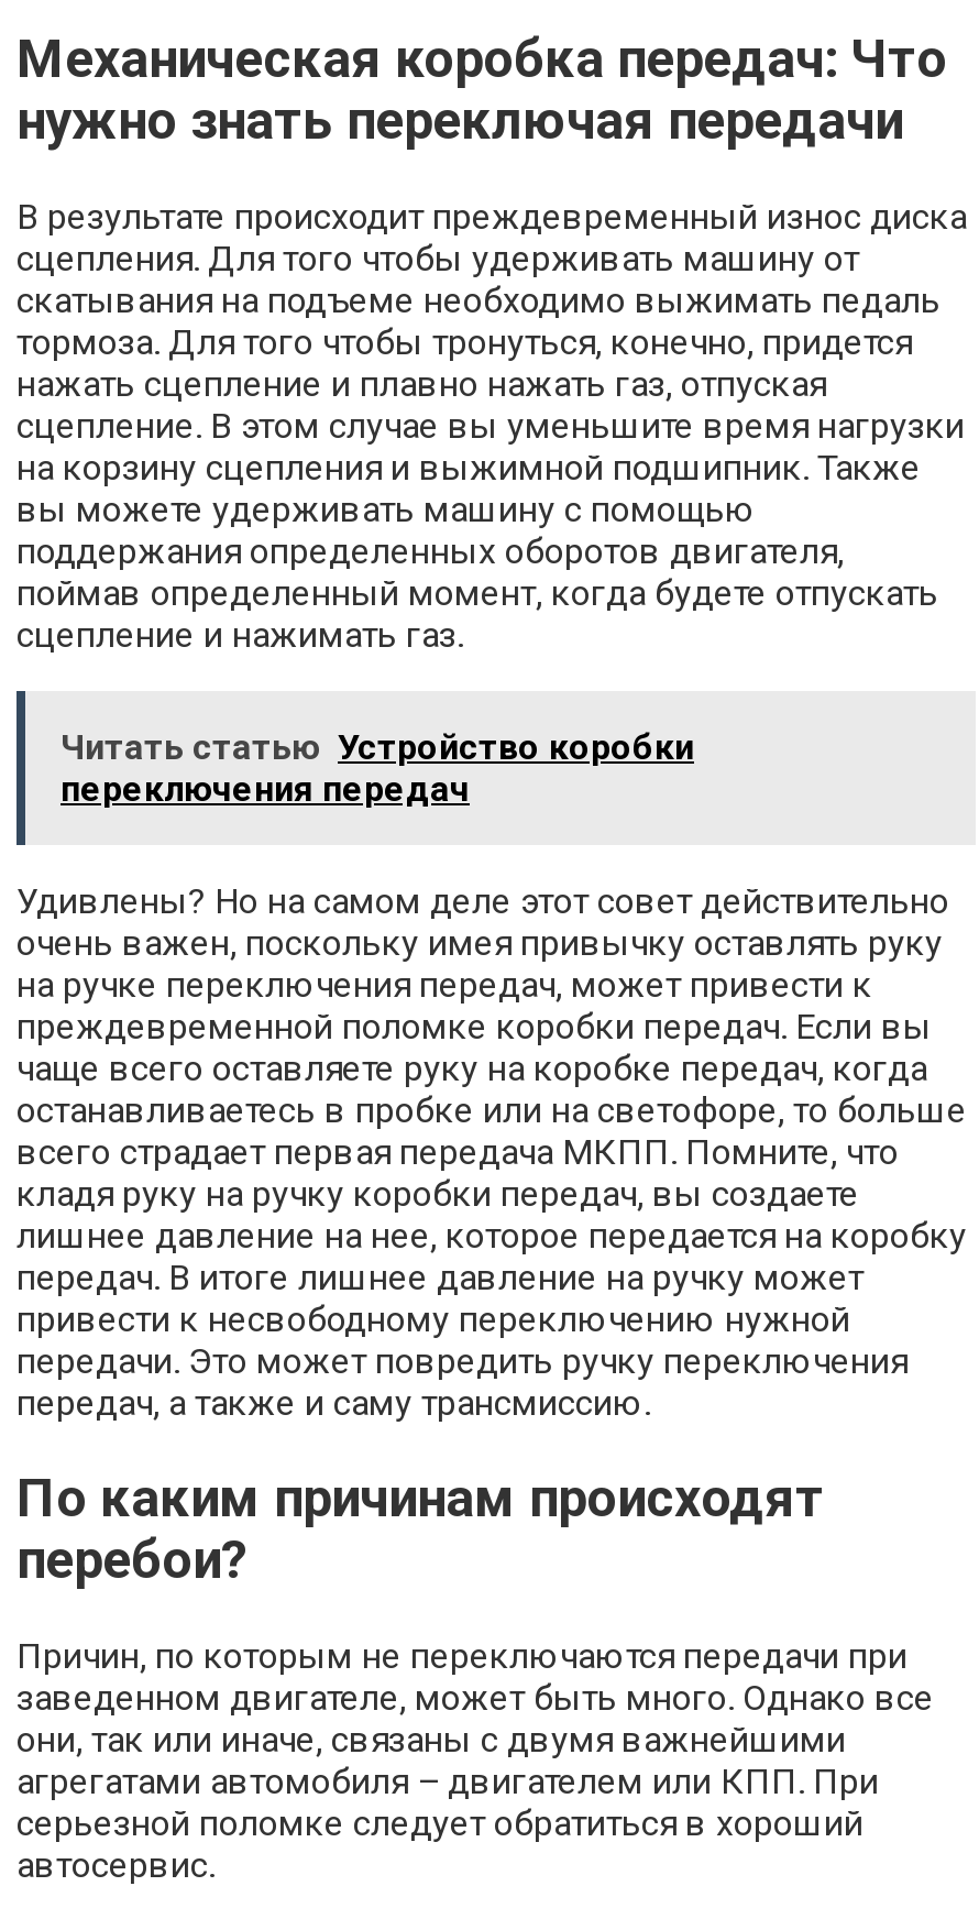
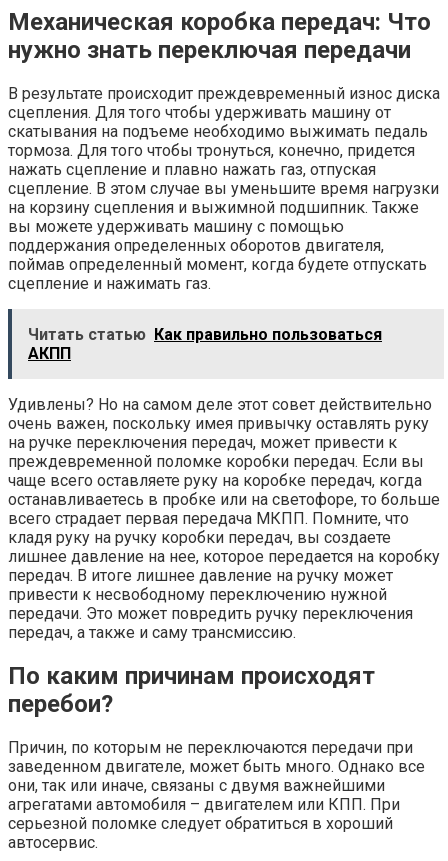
[61,727,694,810] Читать статью Устройство коробки | переключения передач -> [28,325,382,363] Читать статью Как правильно пользоваться | АКПП

